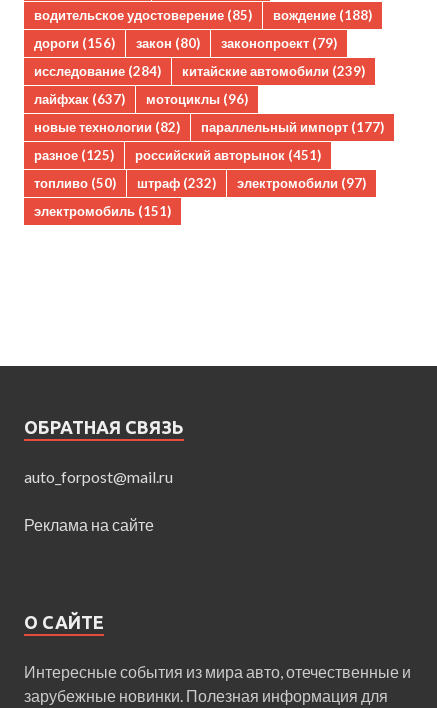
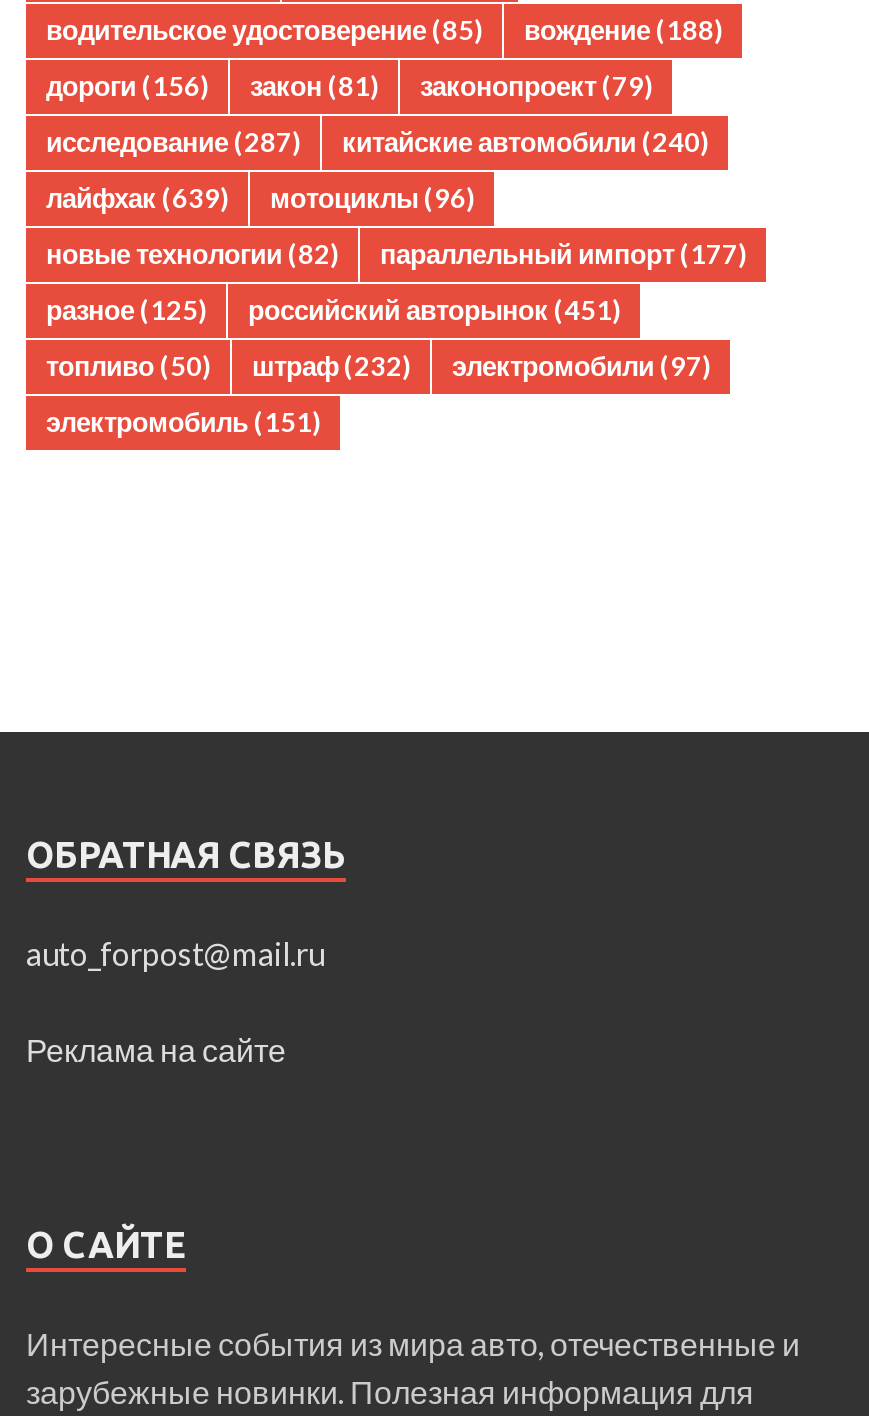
[34,35,337,51] дороги (156) закон (80) законопроект (79) -> [46,70,652,102] дороги (156) закон (81) законопроект (79)
[34,63,161,79] исследование (284) -> [46,126,300,158] исследование (287)
[182,63,365,79] китайские автомобили (239) -> [342,126,708,158] китайские автомобили (240)
[34,91,248,107] лайфхак (637) мотоциклы (96) -> [46,182,474,214] лайфхак (639) мотоциклы (96)

